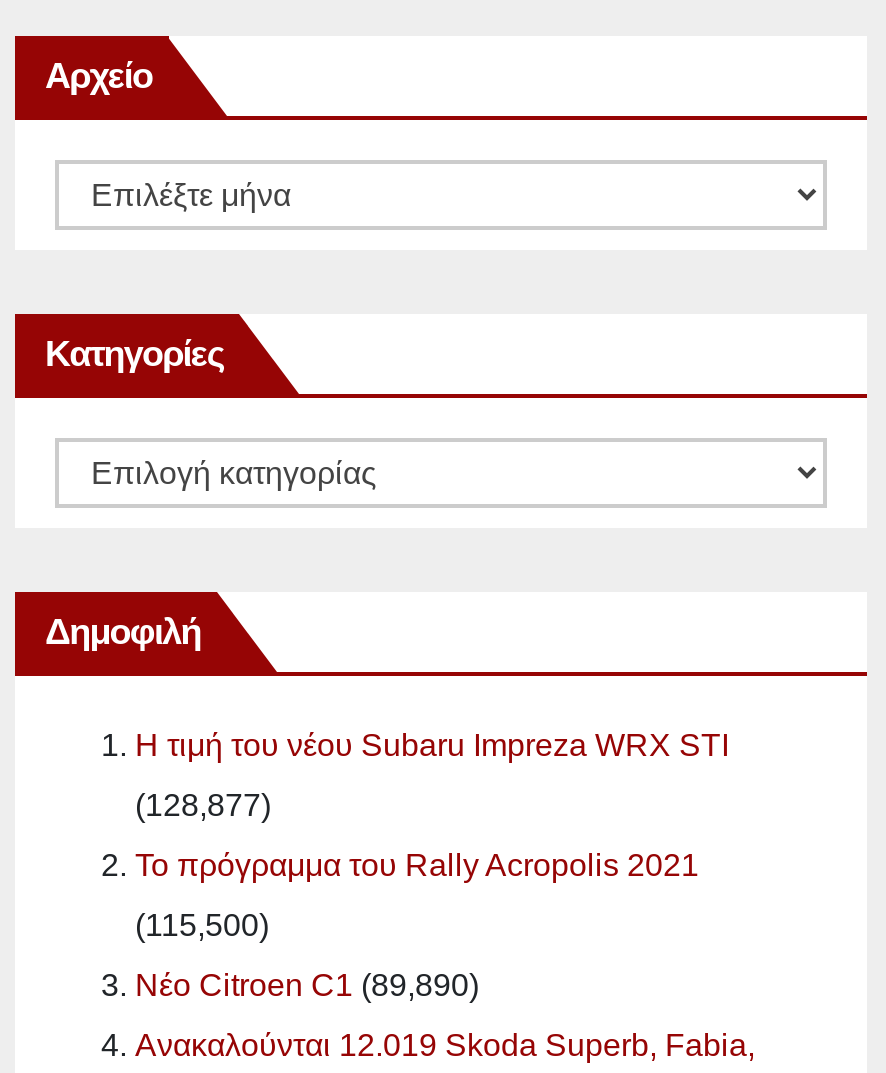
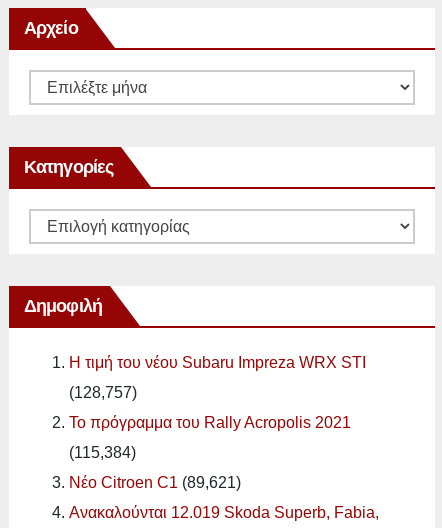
[135,788,271,822] (128,877) -> [69,384,137,401] (128,757)
[135,908,269,942] (115,500) -> [69,444,136,461] (115,384)
[135,968,479,1002] Νέο Citroen C1 (89,890) -> [69,474,241,491] Νέο Citroen C1 (89,621)

